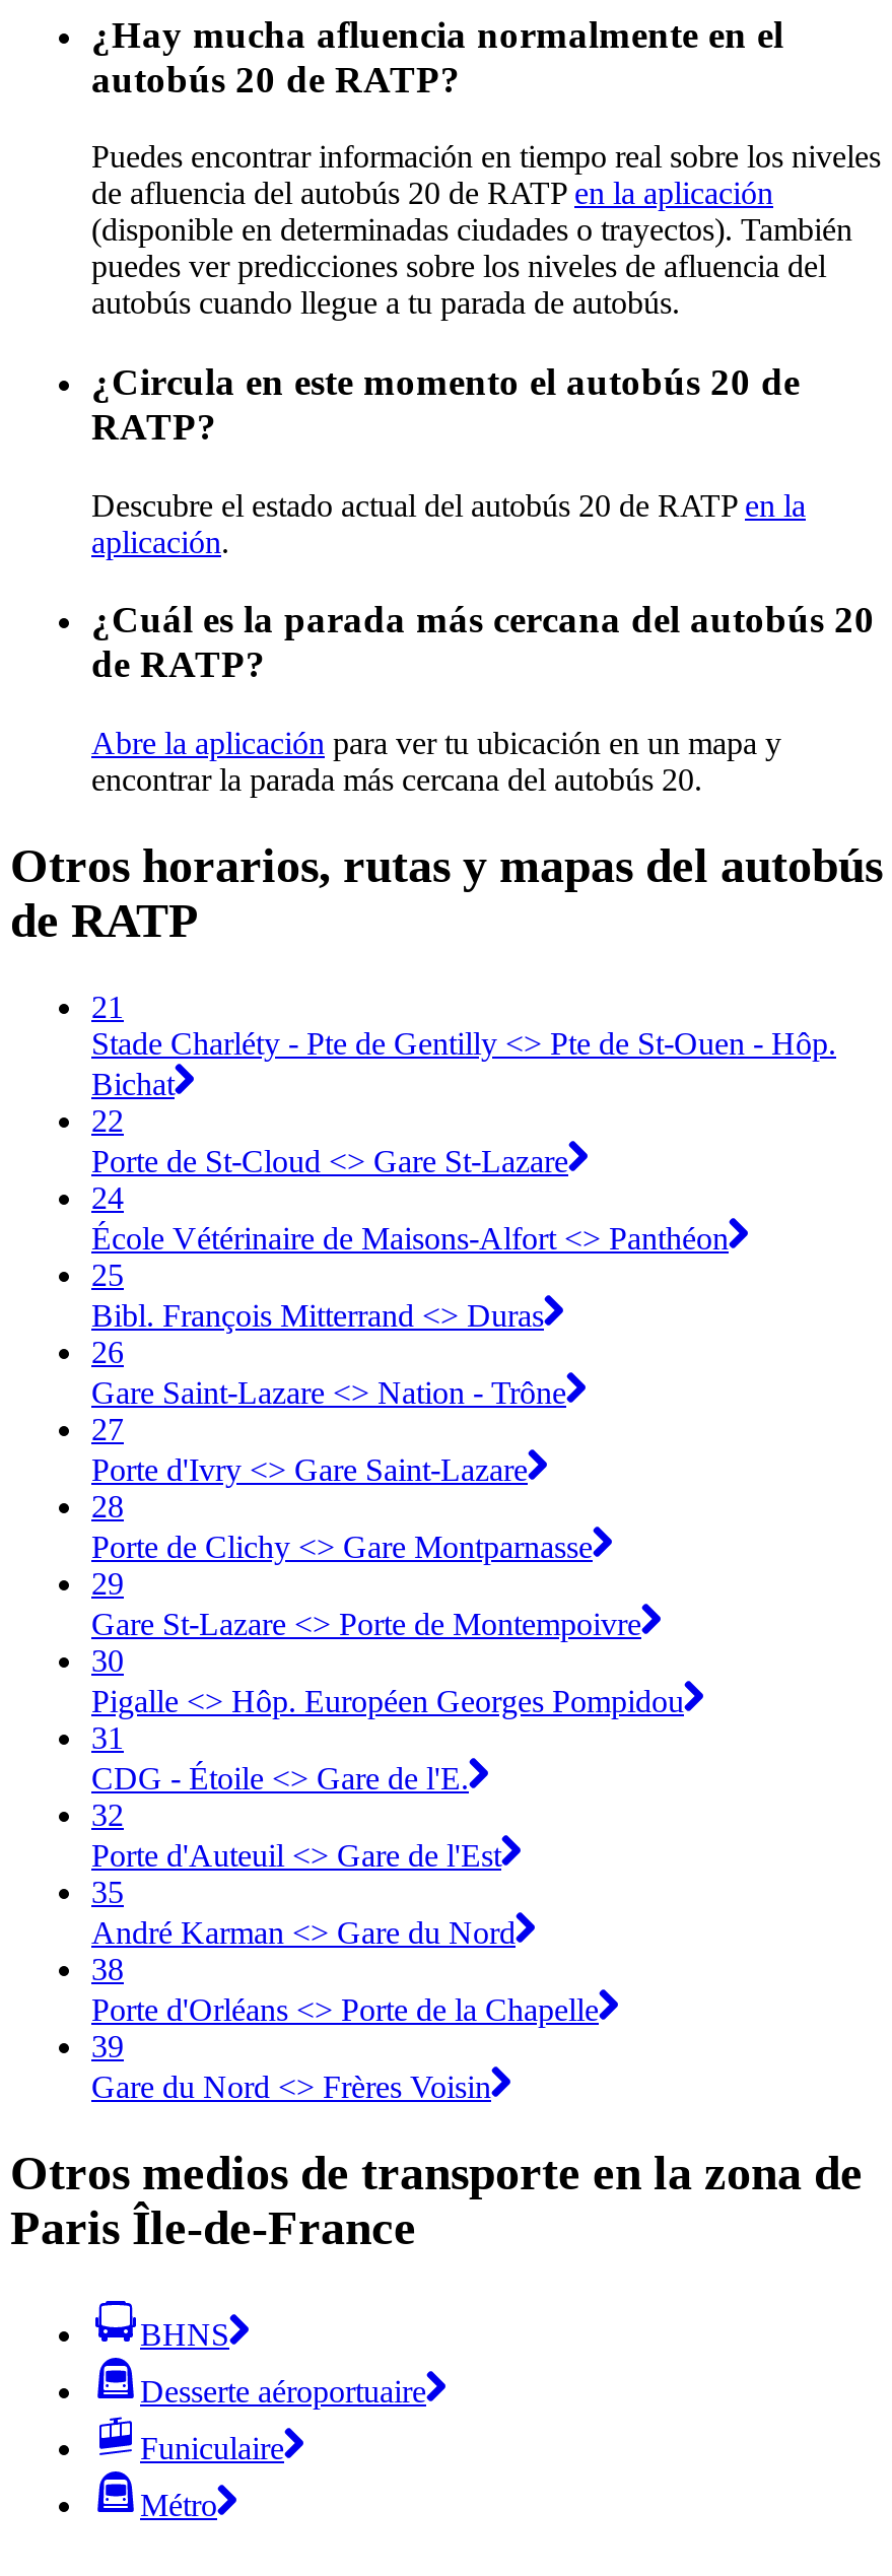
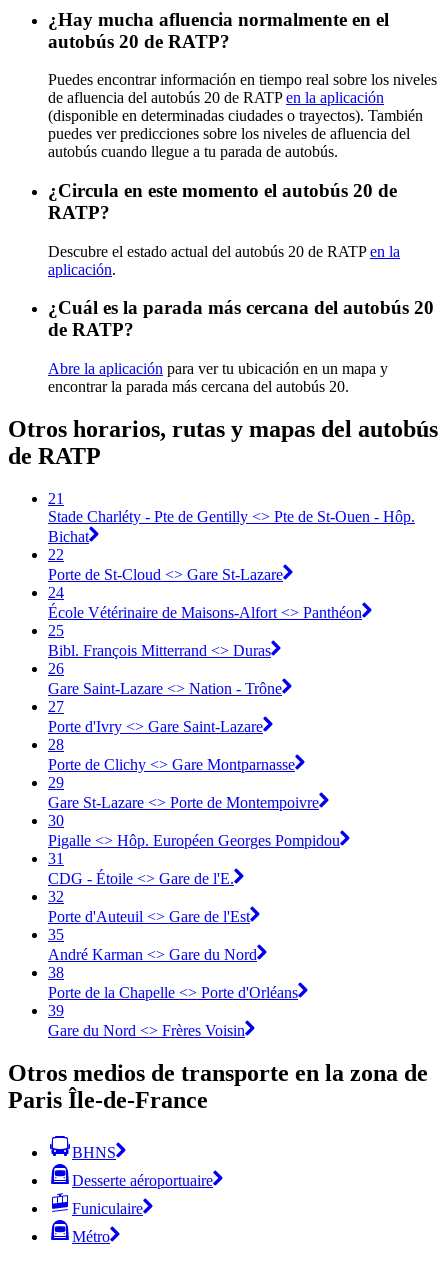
[91,1992,599,2027] Porte d'Orléans <> Porte de la Chapelle -> [48,984,298,1001] Porte de la Chapelle <> Porte d'Orléans

